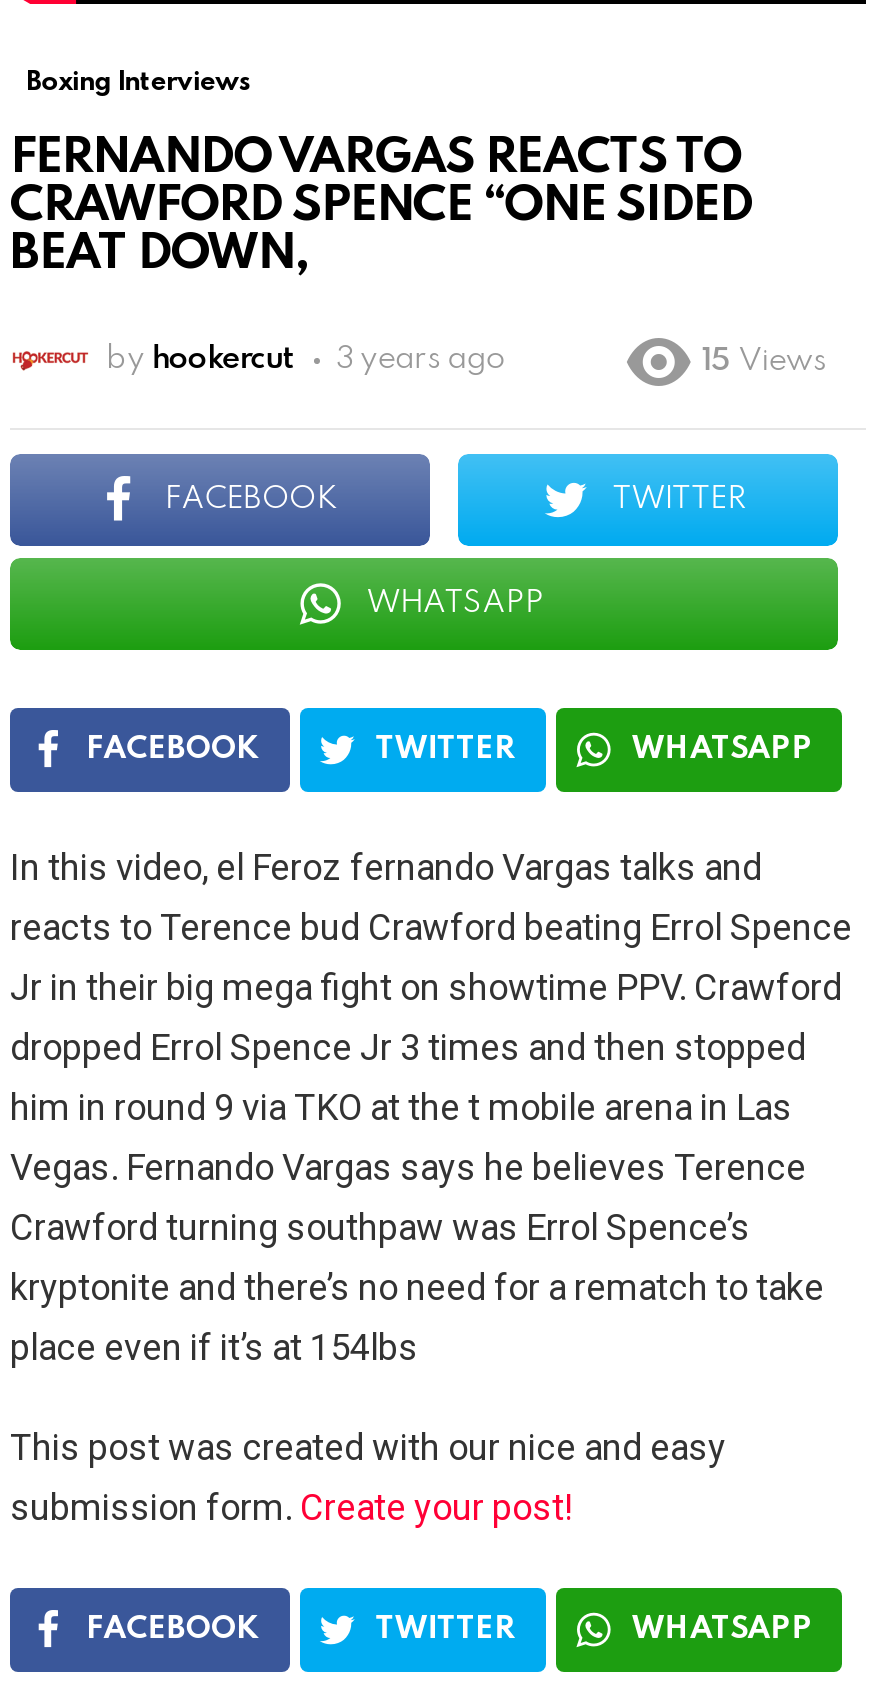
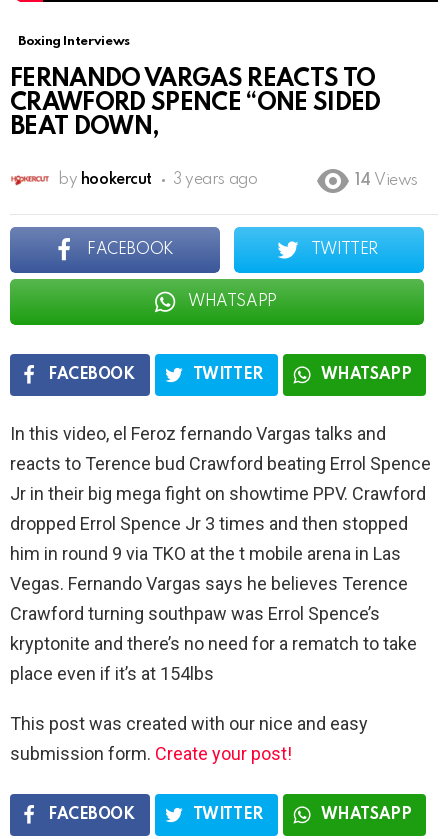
[702,345,826,377] 15 Views -> [355,173,418,189] 14 Views

